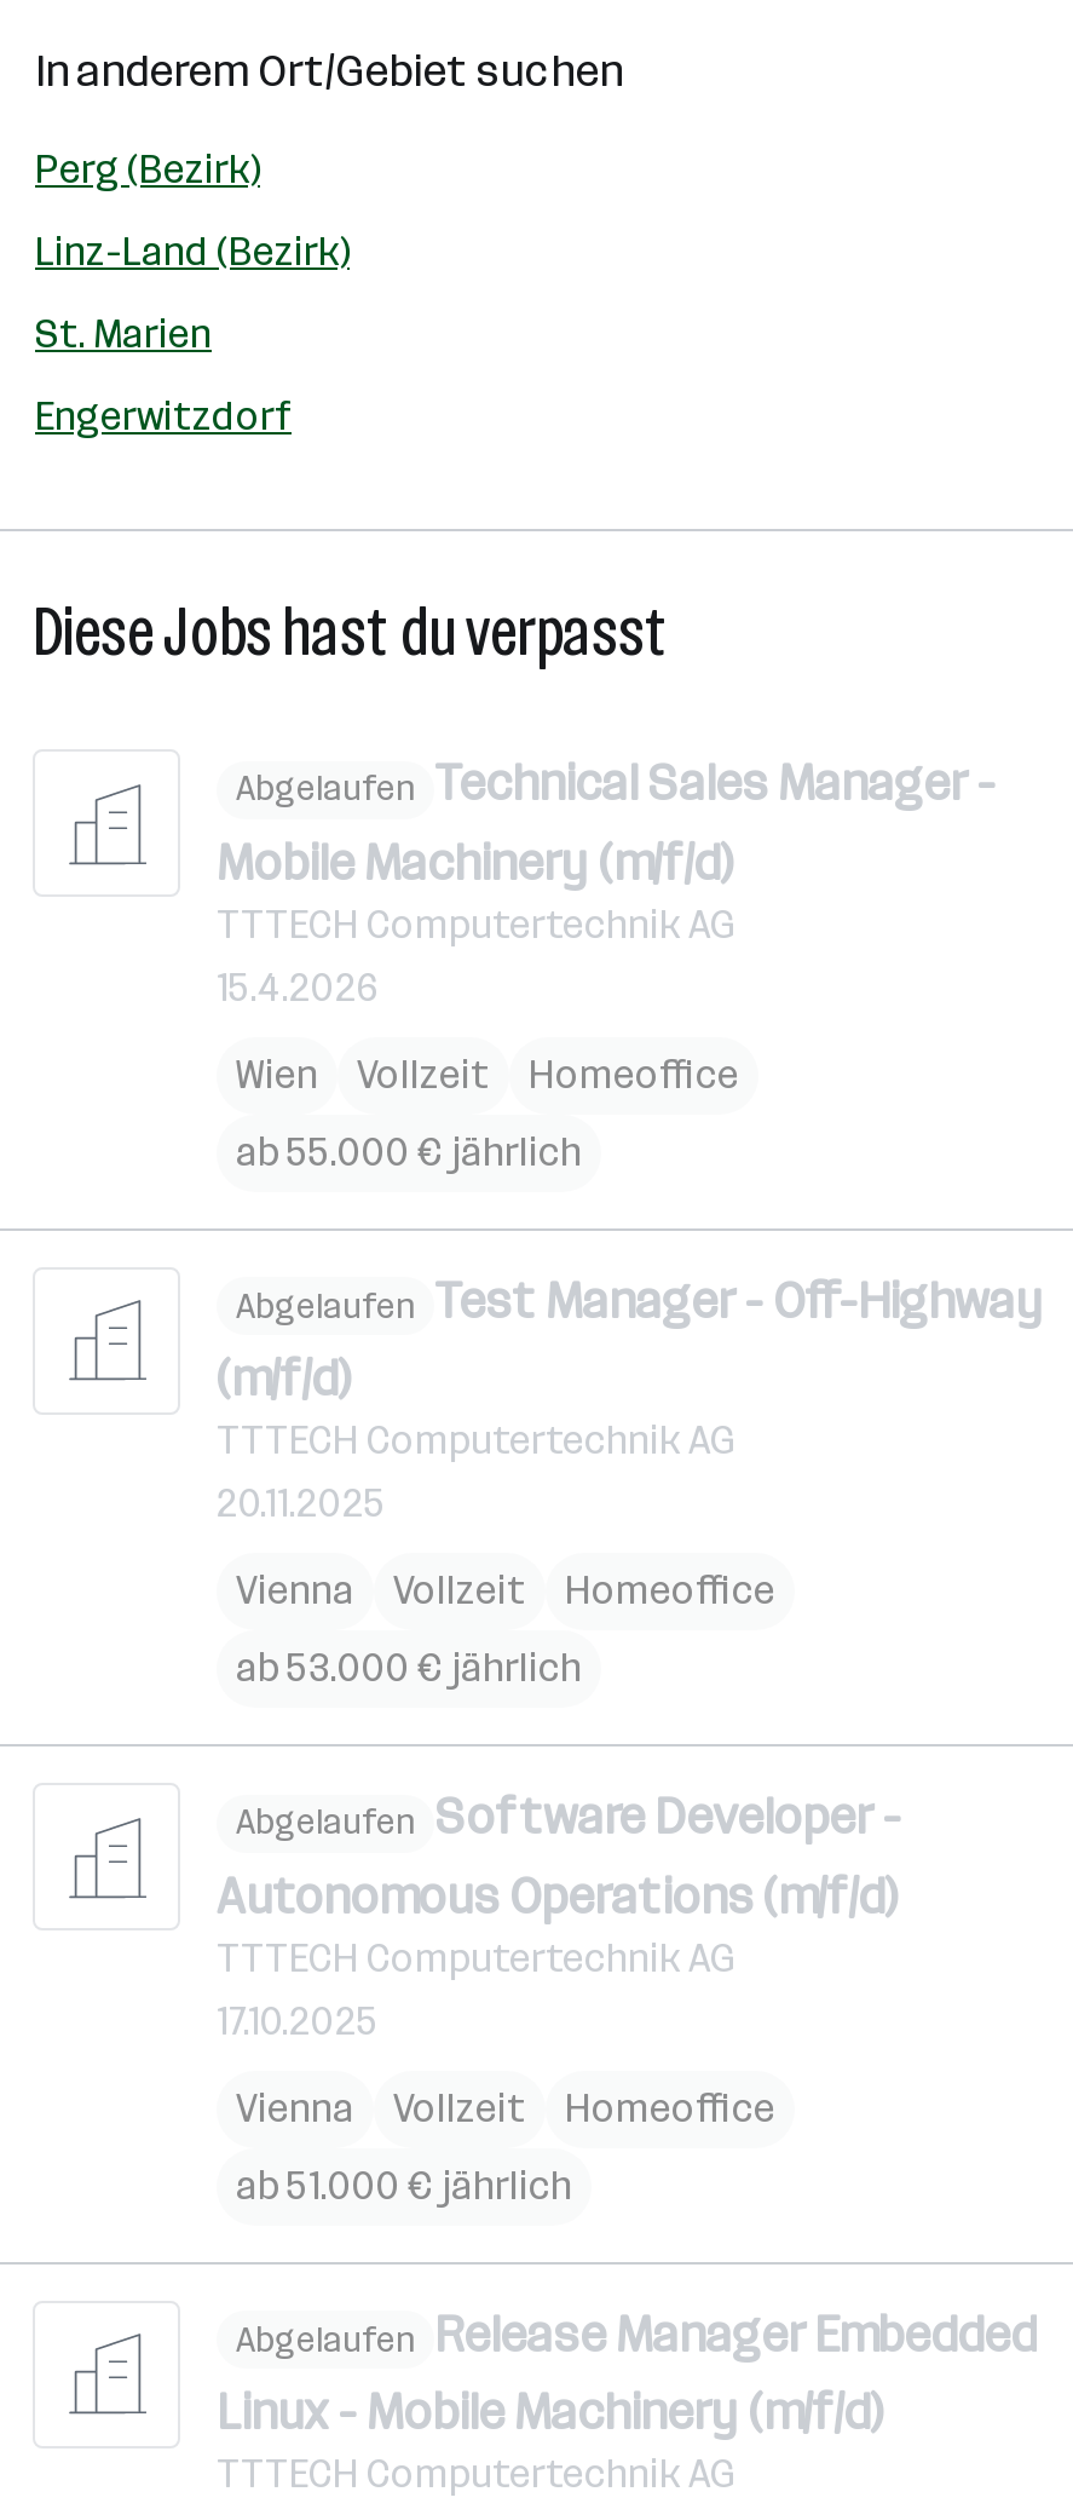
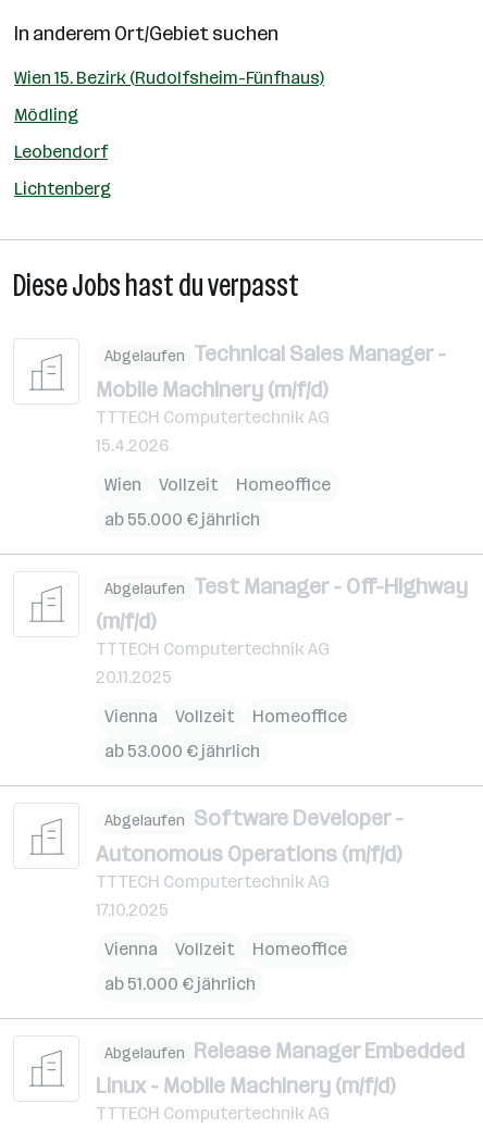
[35,146,260,192] Perg (Bezirk) -> [14,67,324,88] Wien 15. Bezirk (Rudolfsheim-Fünfhaus)
[35,229,350,275] Linz-Land (Bezirk) -> [14,104,78,125] Mödling
[35,311,212,357] St. Marien -> [14,141,108,162] Leobendorf
[35,393,292,439] Engerwitzdorf -> [14,178,111,199] Lichtenberg

